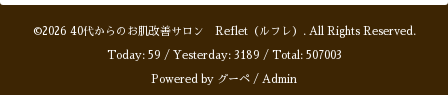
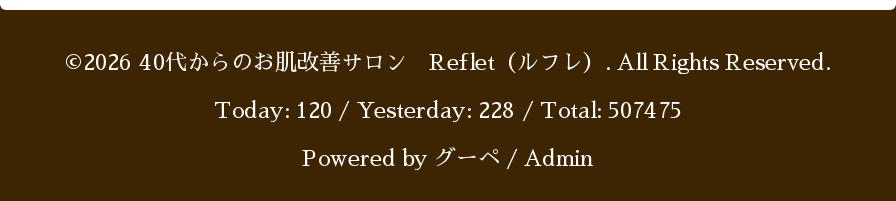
[106,50,341,61] Today: 59 / Yesterday: 3189 / Total: 507003 -> [214,100,682,122] Today: 120 / Yesterday: 228 / Total: 507475

